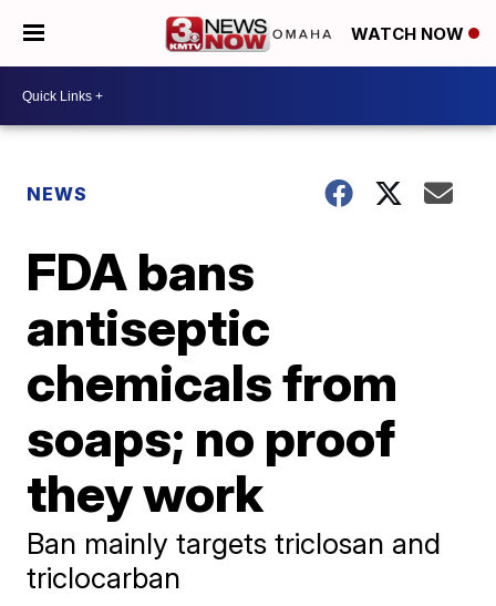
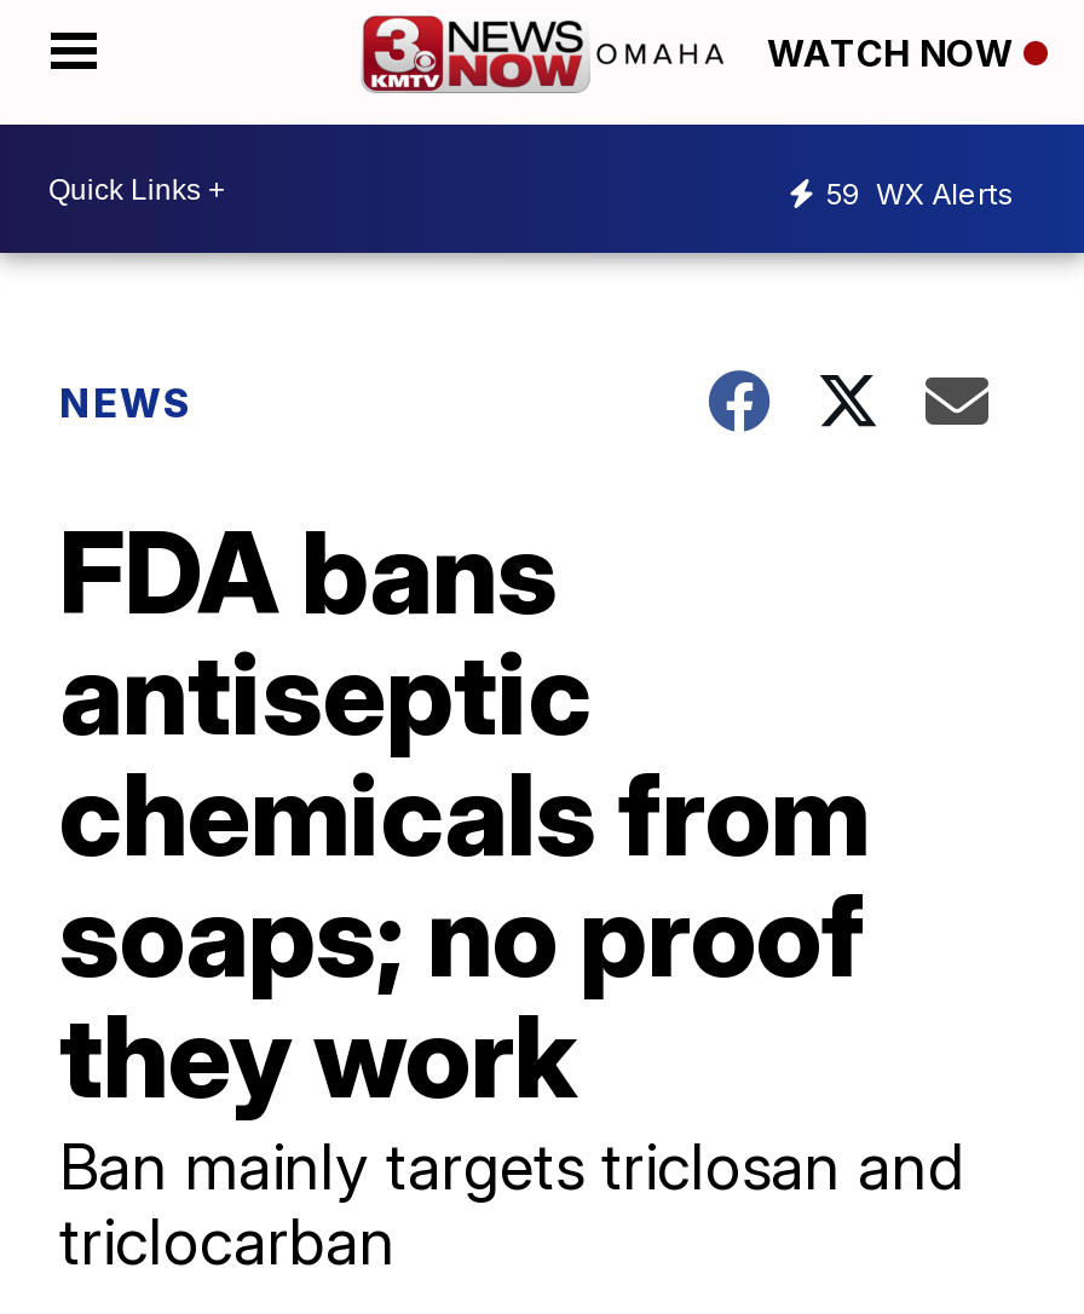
none -> [825,174,1014,211] 59 WX Alerts

